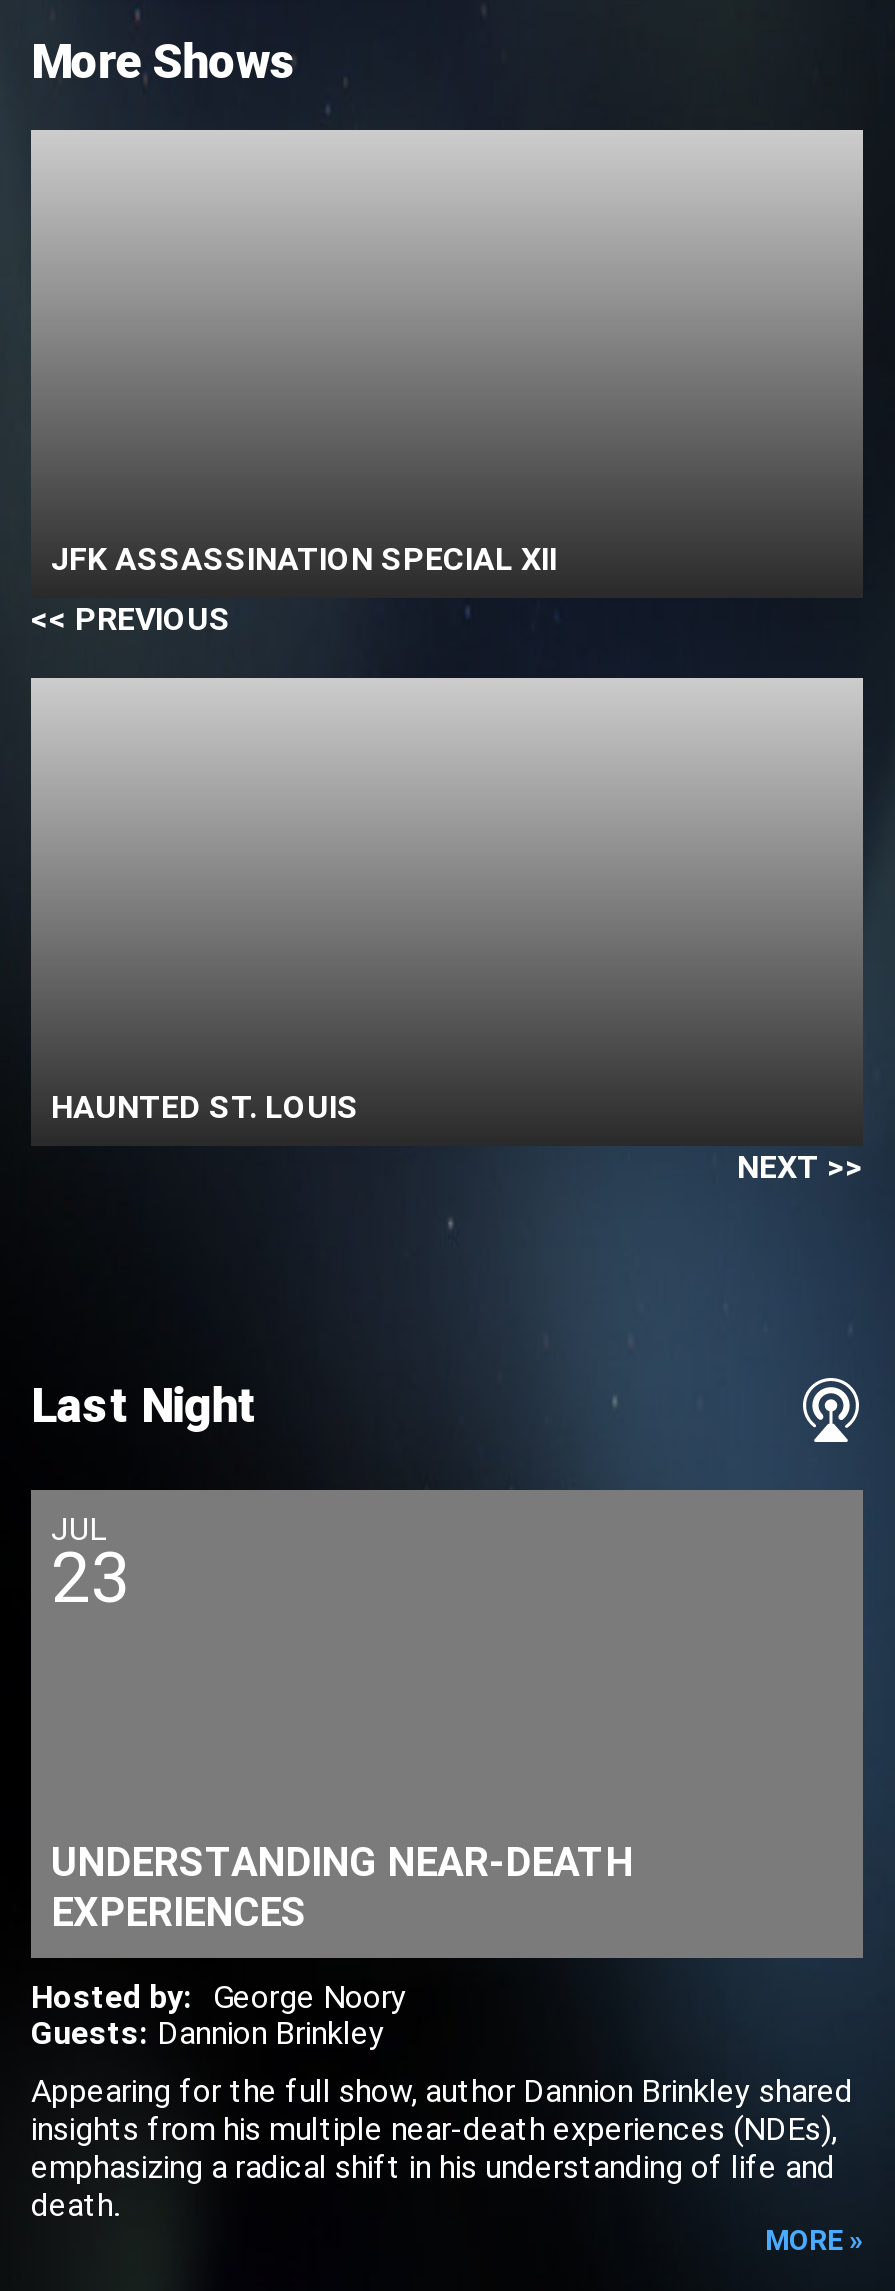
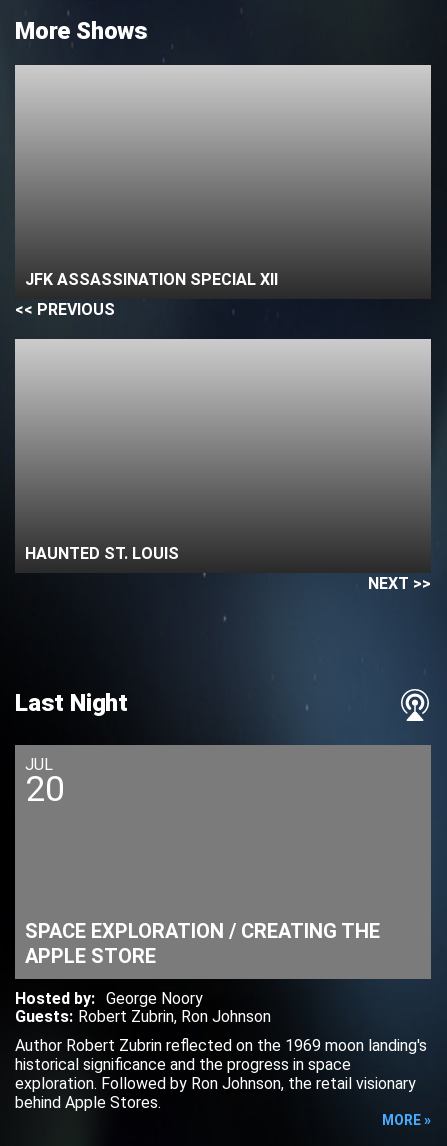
[51,1537,131,1619] 23 -> [25,769,65,810] 20
[51,1837,633,1935] UNDERSTANDING NEAR-DEATH | EXPERIENCES -> [25,919,380,968] SPACE EXPLORATION / CREATING THE | APPLE STORE
[31,2013,385,2051] Guests: Dannion Brinkley -> [15,1007,271,1026] Guests: Robert Zubrin, Ron Johnson
[31,2071,853,2223] Appearing for the full show, author Dannion Brinkley shared | insights from his multiple near-death experiences (NDEs), | emphasizing a radical shift in his understanding of life and | death. -> [15,1036,427,1112] Author Robert Zubrin reflected on the 1969 moon landing's | historical significance and the progress in space | exploration. Followed by Ron Johnson, the retail visionary | behind Apple Stores.

